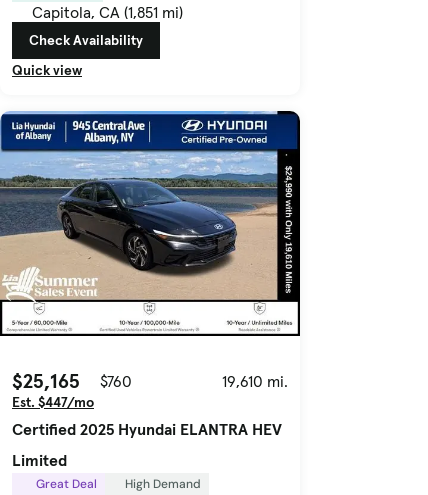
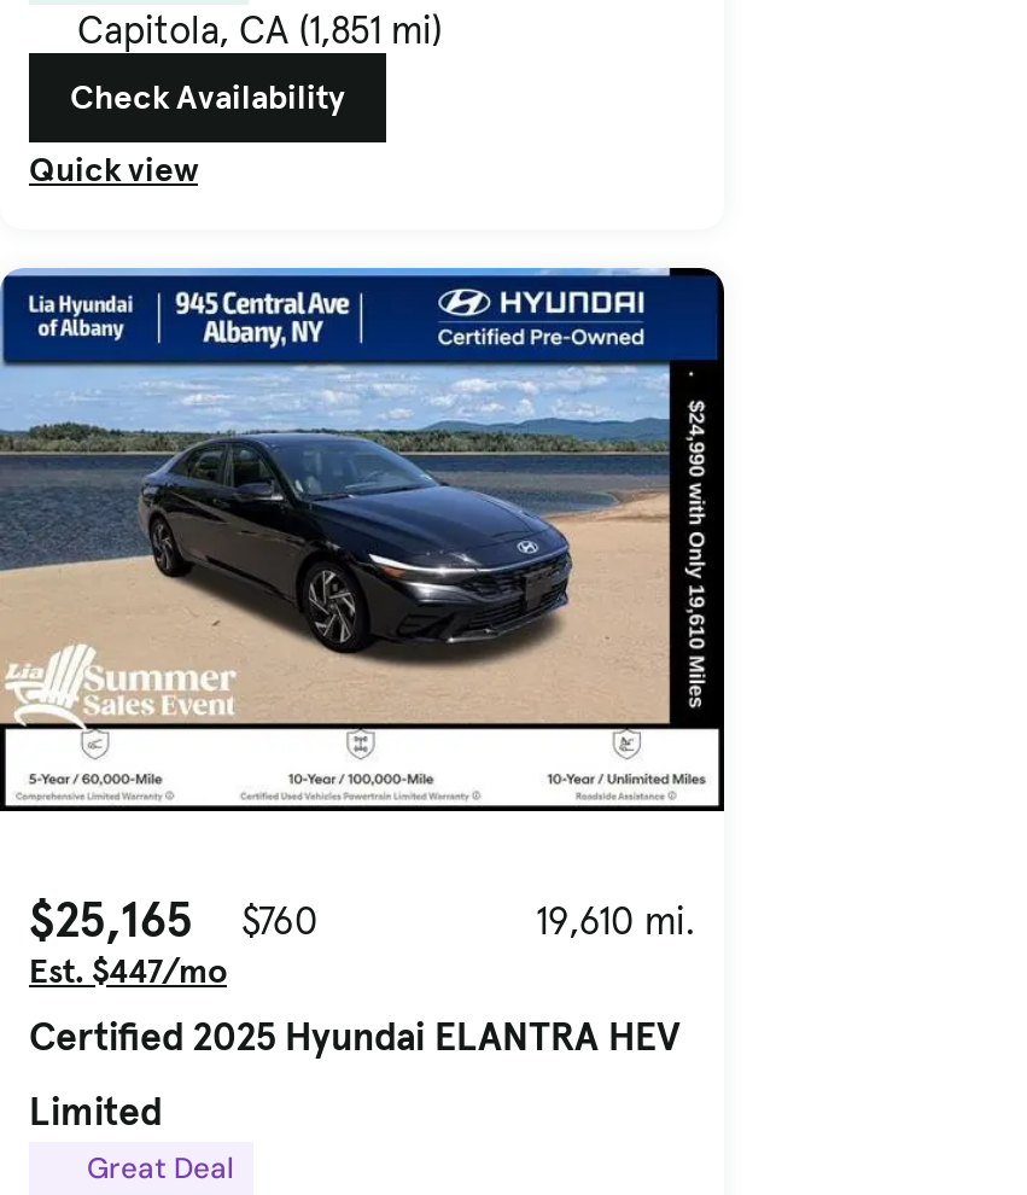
[125,476,201,492] High Demand -> none

